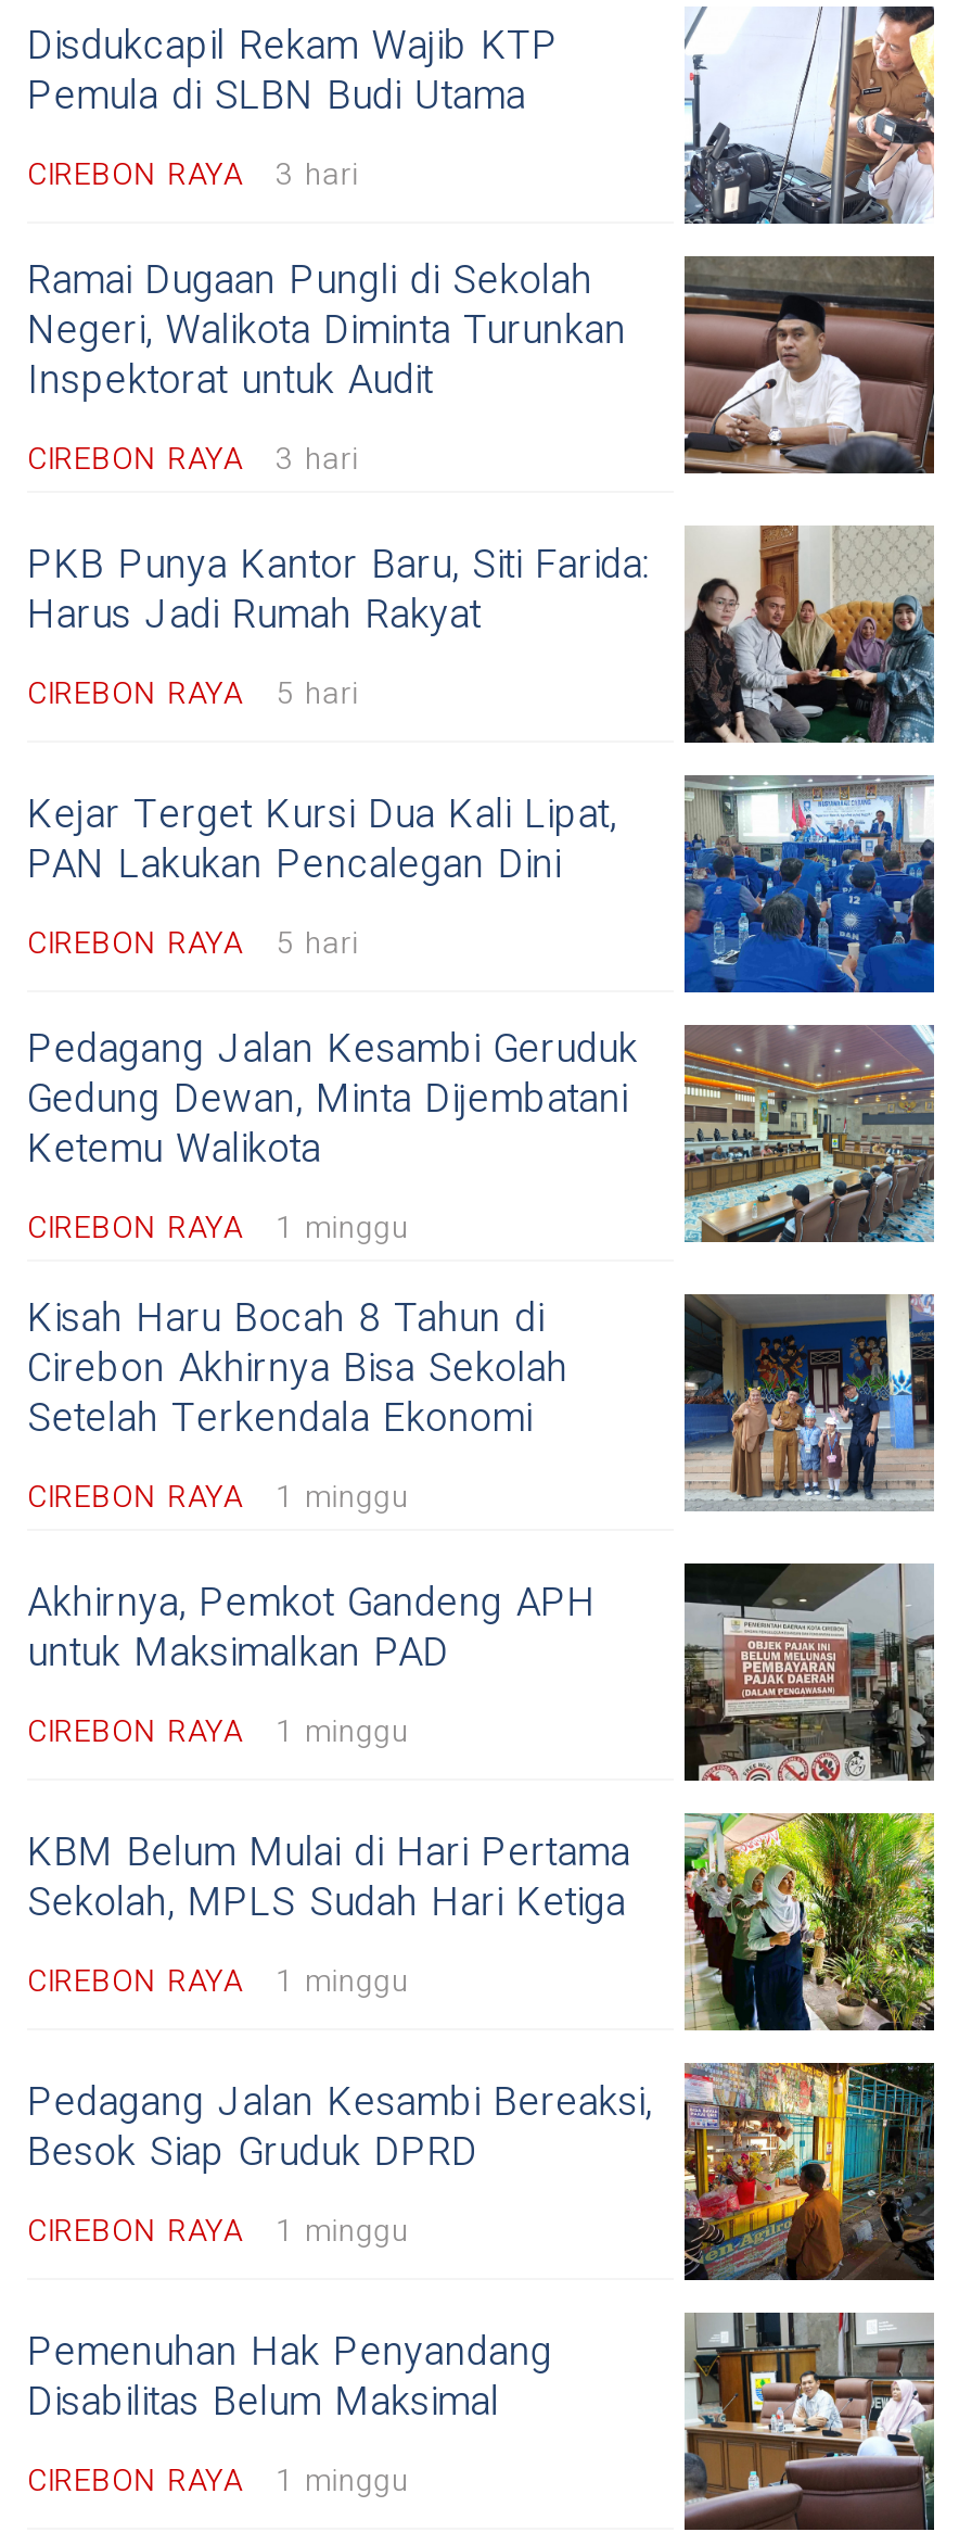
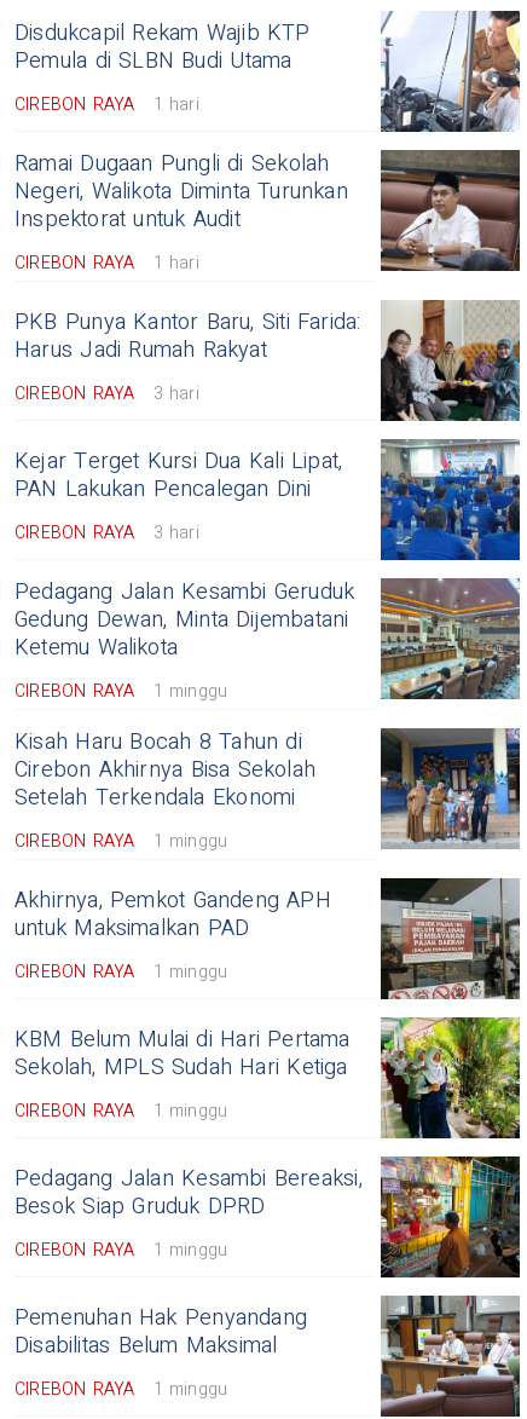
[27,151,359,197] CIREBON RAYA 3 hari -> [15,91,199,117] CIREBON RAYA 1 hari
[27,436,359,481] CIREBON RAYA 3 hari -> [15,250,199,275] CIREBON RAYA 1 hari
[27,670,359,716] CIREBON RAYA 5 hari -> [15,381,199,406] CIREBON RAYA 3 hari
[27,920,359,965] CIREBON RAYA 5 hari -> [15,520,199,545] CIREBON RAYA 3 hari

